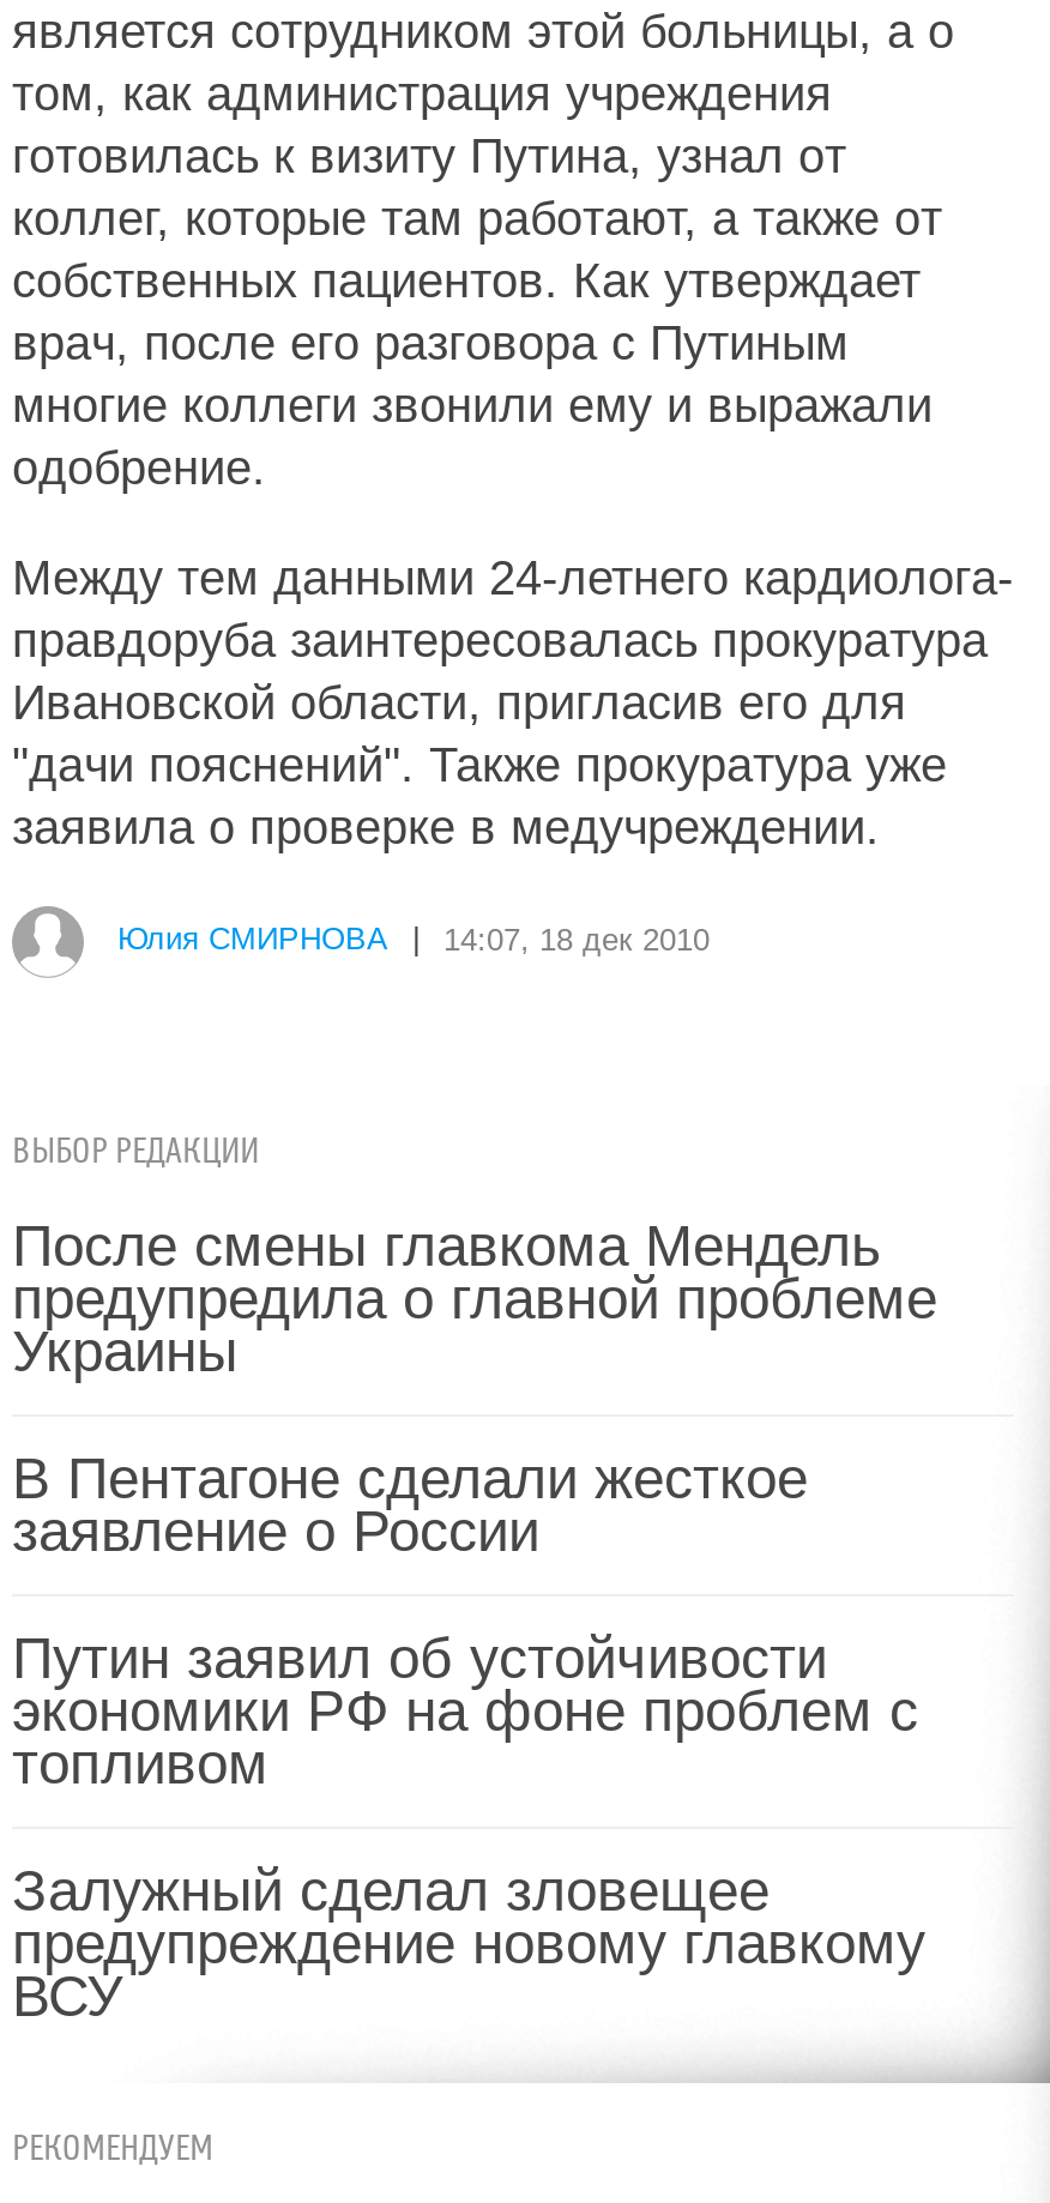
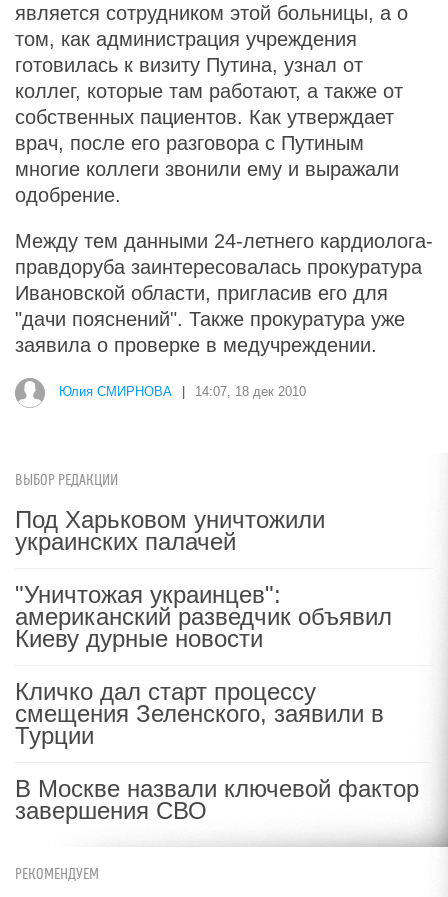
[12,1213,937,1383] После смены главкома Мендель | предупредила о главной проблеме | Украины -> [15,506,325,555] Под Харьковом уничтожили | украинских палачей
[12,1445,808,1563] В Пентагоне сделали жесткое | заявление о России -> [15,581,392,652] "Уничтожая украинцев": | американский разведчик объявил | Киеву дурные новости
[12,1625,918,1795] Путин заявил об устойчивости | экономики РФ на фоне проблем с | топливом -> [15,678,384,749] Кличко дал старт процессу | смещения Зеленского, заявили в | Турции
[12,1858,925,2028] Залужный сделал зловещее | предупреждение новому главкому | ВСУ -> [15,775,419,824] В Москве назвали ключевой фактор | завершения СВО

